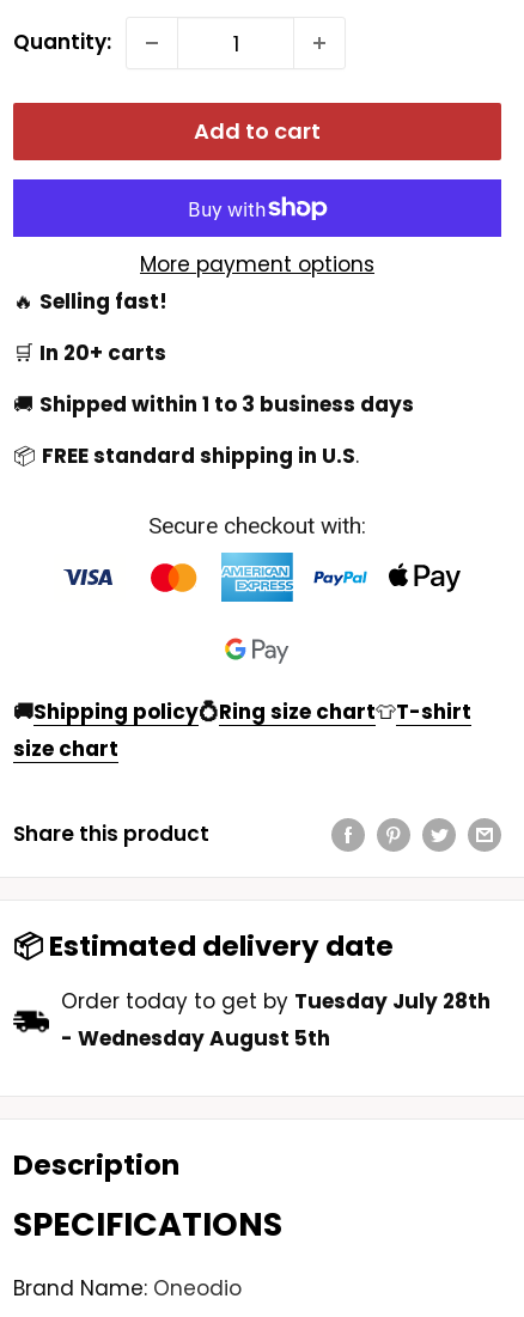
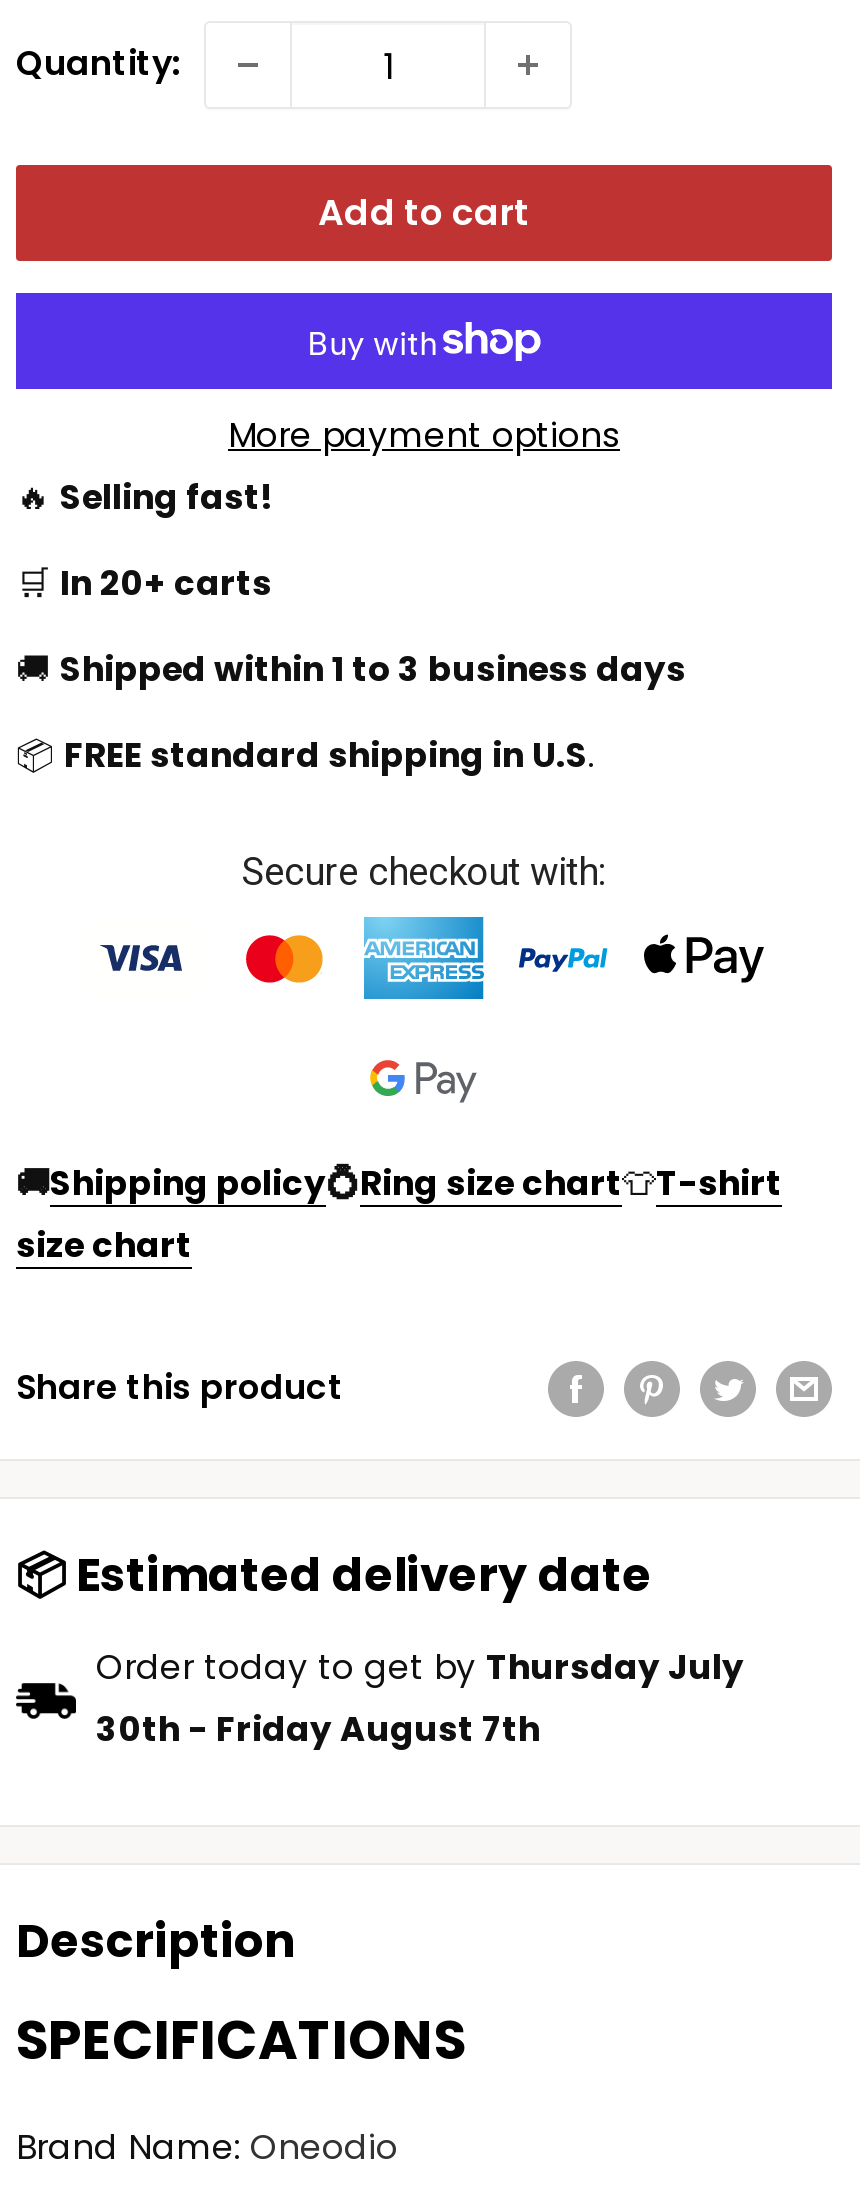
[61,987,491,1052] Order today to get by Tuesday July 28th | - Wednesday August 5th -> [96,1643,744,1753] Order today to get by Thursday July | 30th - Friday August 7th

